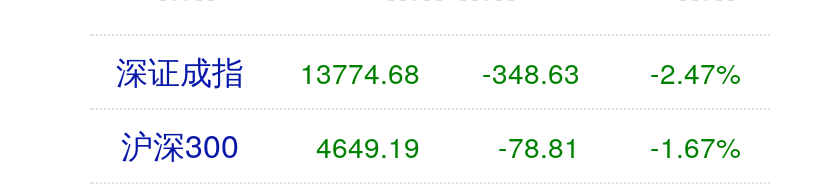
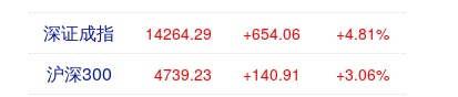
[300,53,420,93] 13774.68 -> [145,22,212,44] 14264.29
[482,53,580,93] -348.63 -> [243,22,301,44] +654.06
[650,53,740,93] -2.47% -> [336,22,389,44] +4.81%
[316,127,420,167] 4649.19 -> [154,63,212,85] 4739.23
[498,127,580,167] -78.81 -> [243,63,301,85] +140.91
[650,127,740,167] -1.67% -> [336,63,389,85] +3.06%

